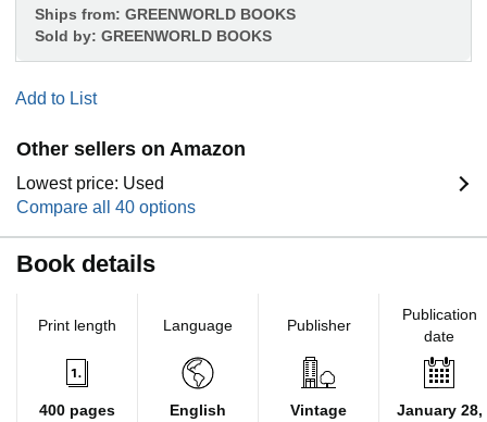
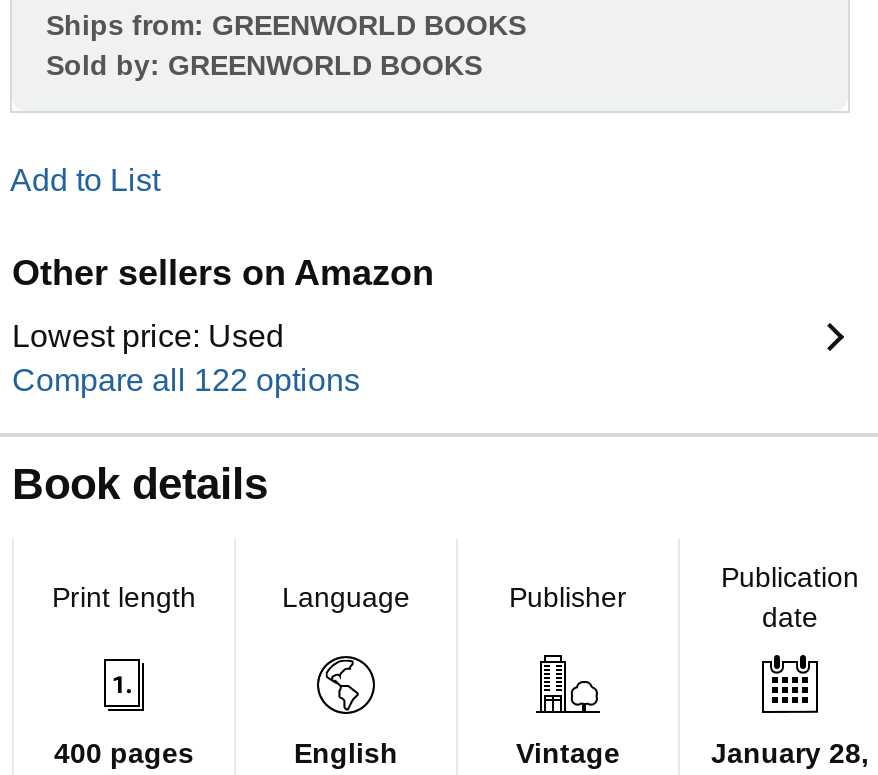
[16,198,196,217] Compare all 40 options -> [12,363,360,397] Compare all 122 options

